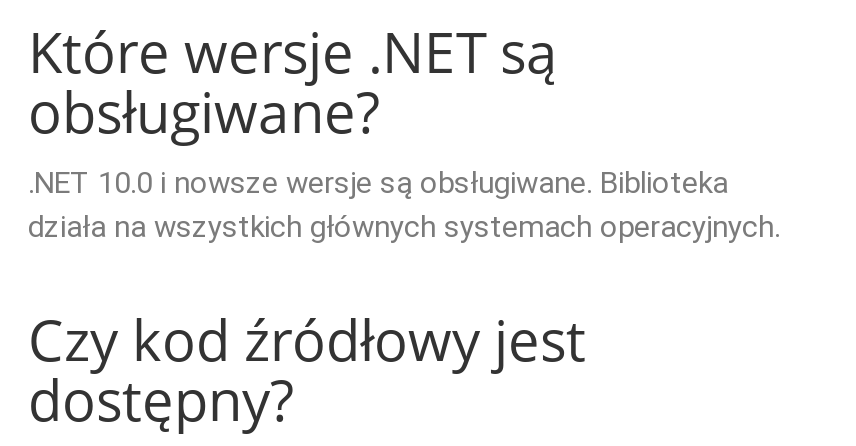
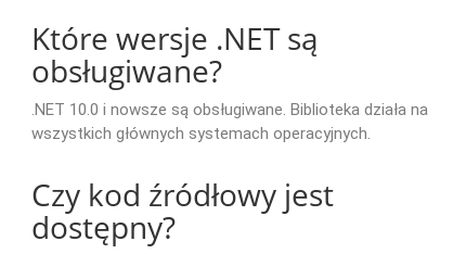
[28,165,780,245] .NET 10.0 i nowsze wersje są obsługiwane. Biblioteka | działa na wszystkich głównych systemach operacyjnych. -> [31,100,428,143] .NET 10.0 i nowsze są obsługiwane. Biblioteka działa na | wszystkich głównych systemach operacyjnych.

